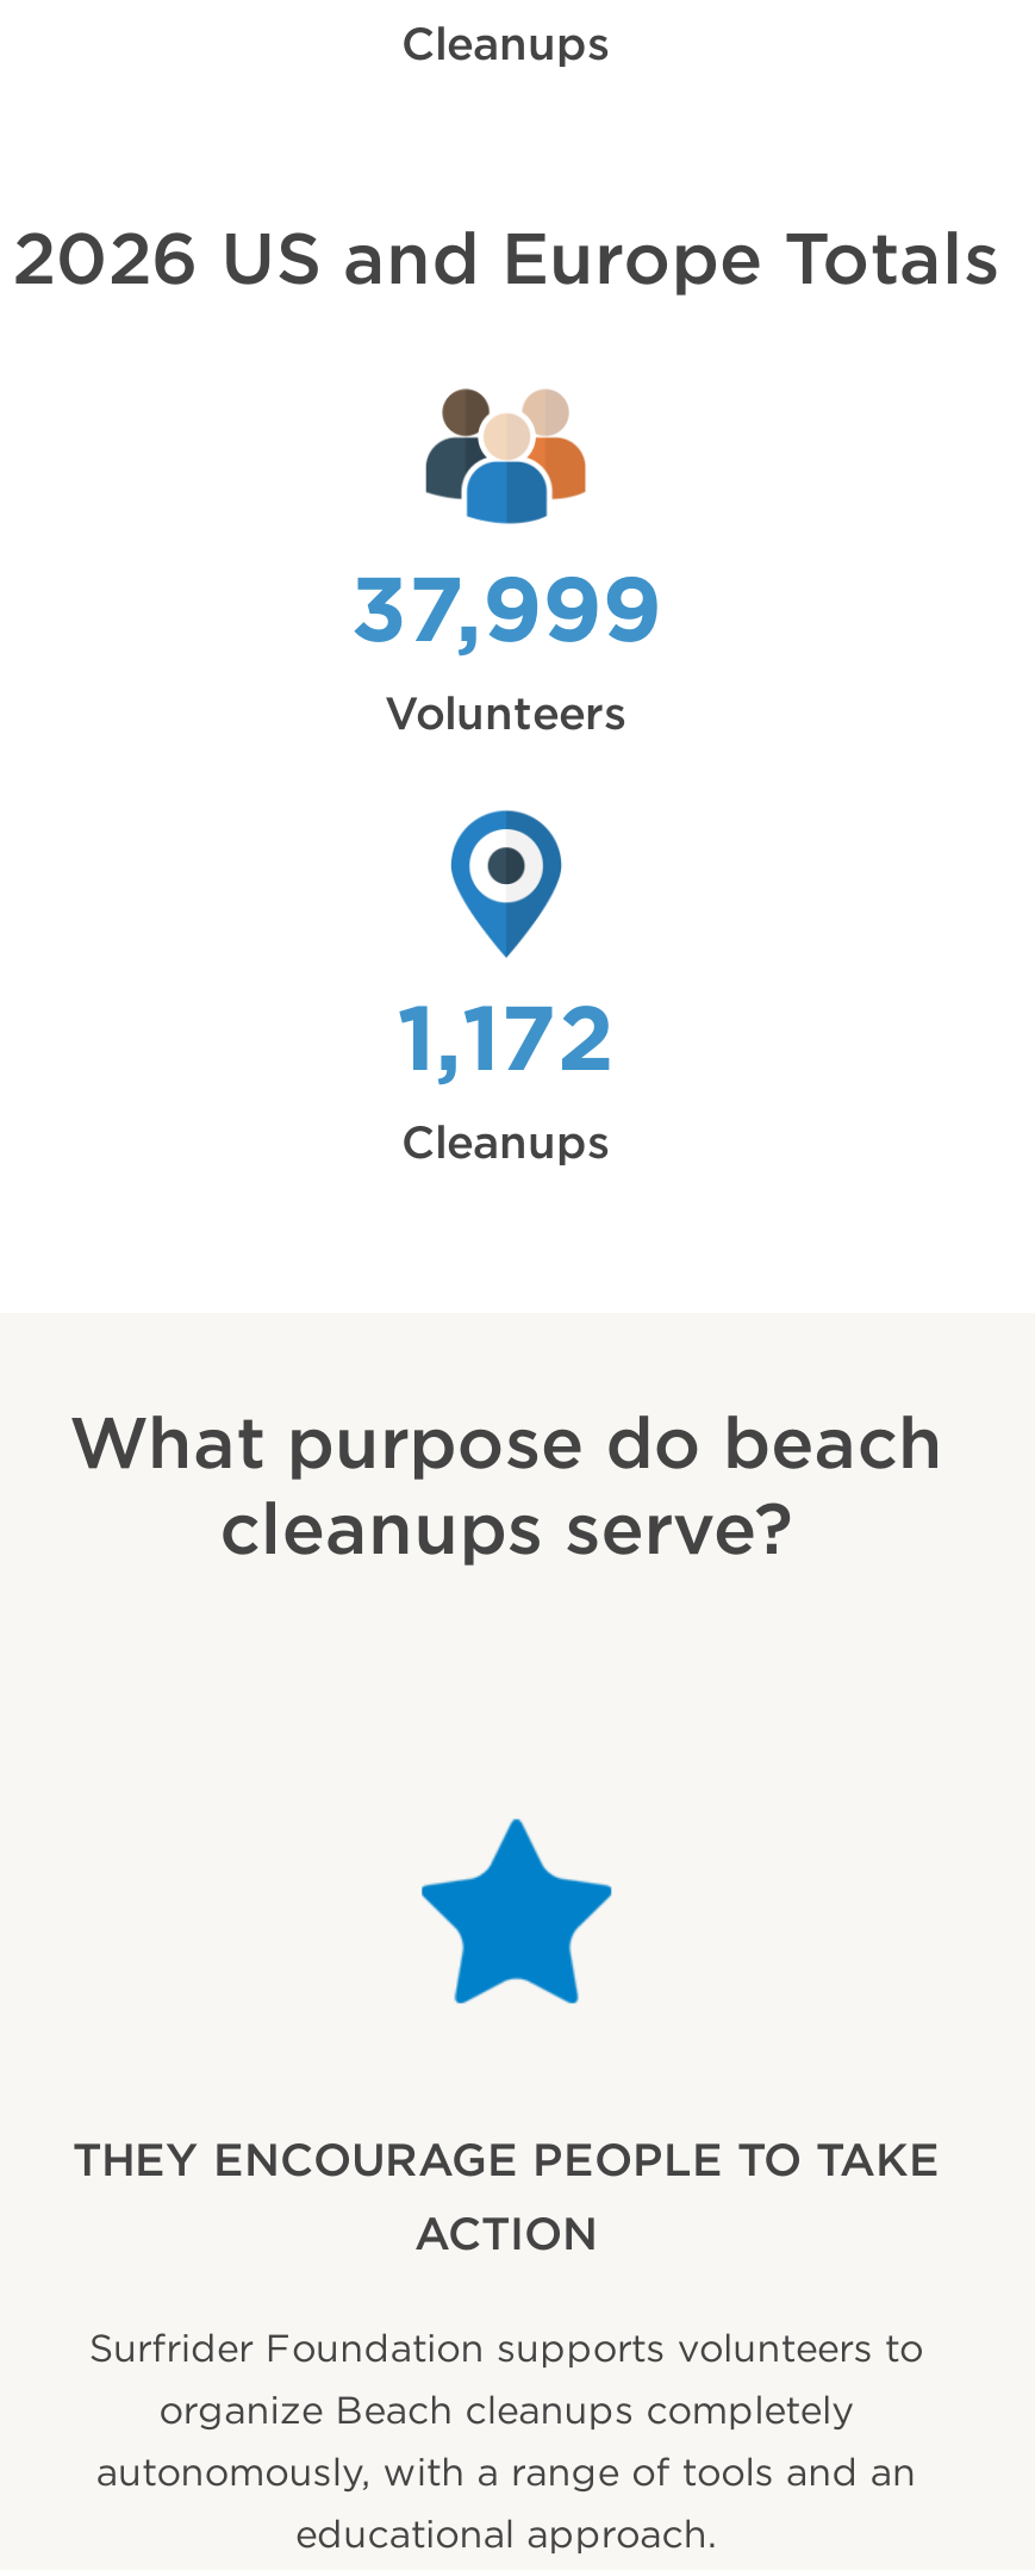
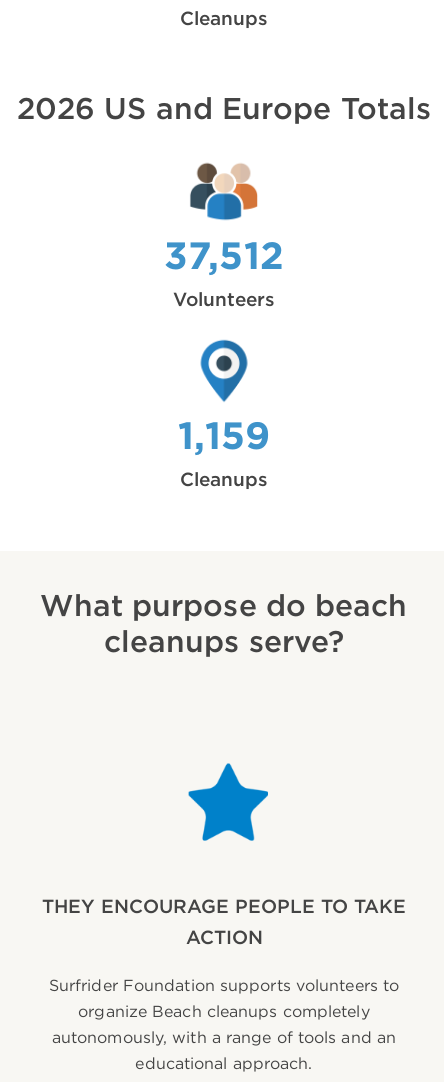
[351,554,662,661] 37,999 -> [164,232,284,277] 37,512
[397,983,615,1090] 1,172 -> [178,412,270,457] 1,159

